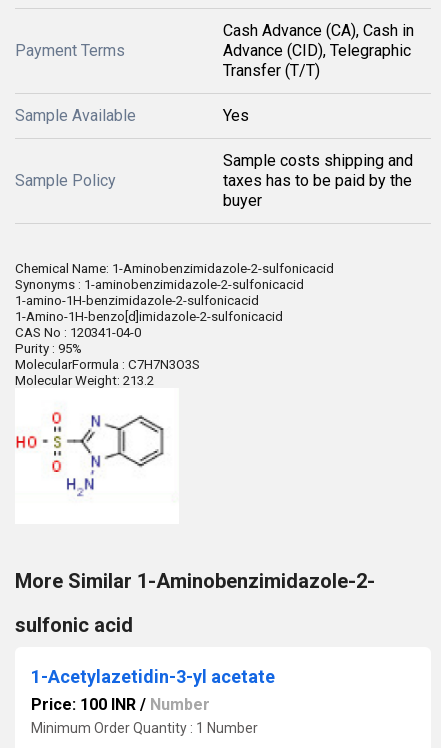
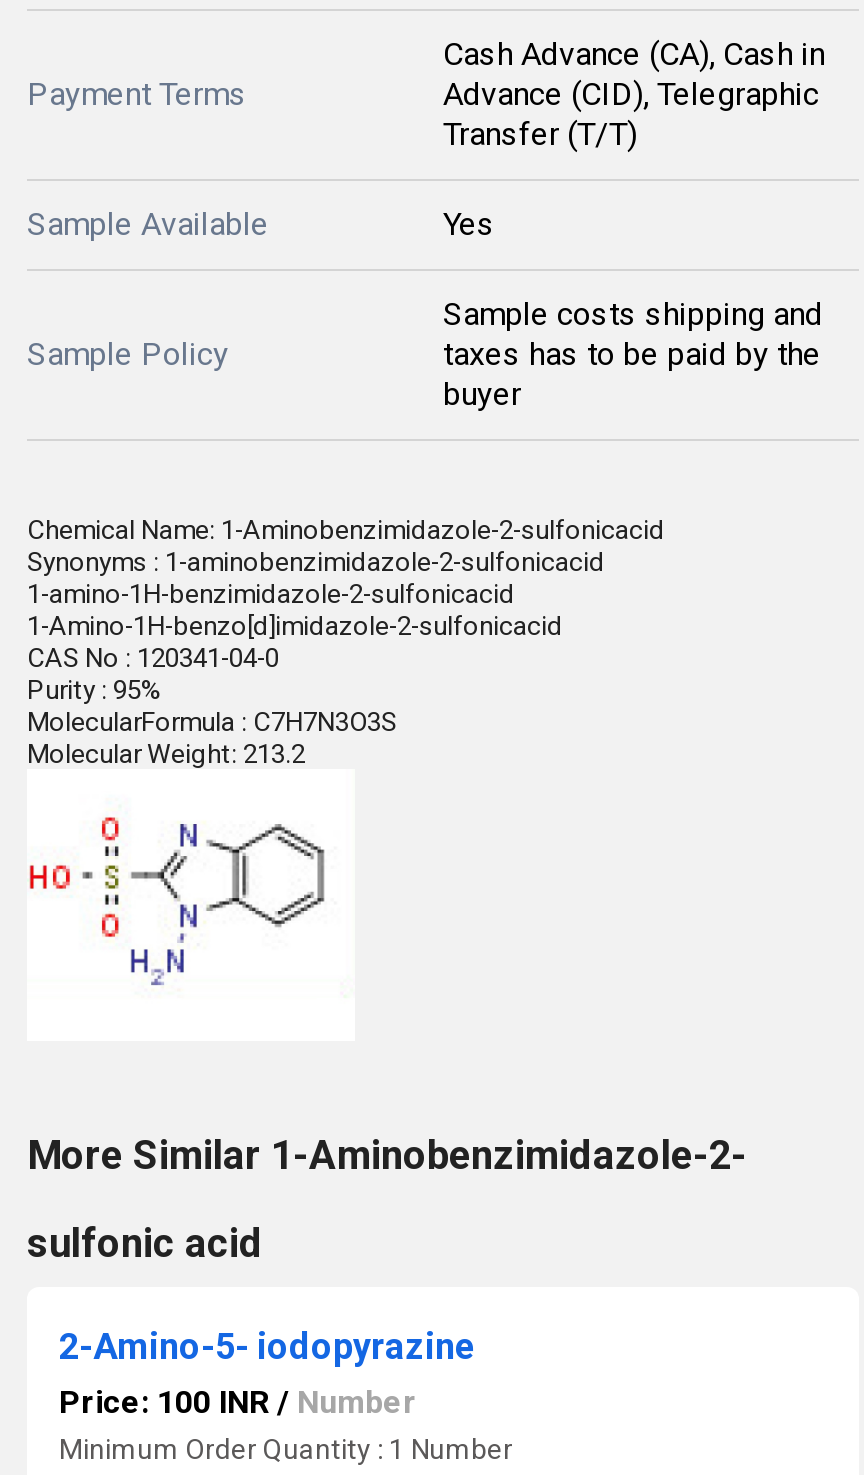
[31,666,275,687] 1-Acetylazetidin-3-yl acetate -> [59,1325,475,1367] 2-Amino-5- iodopyrazine

